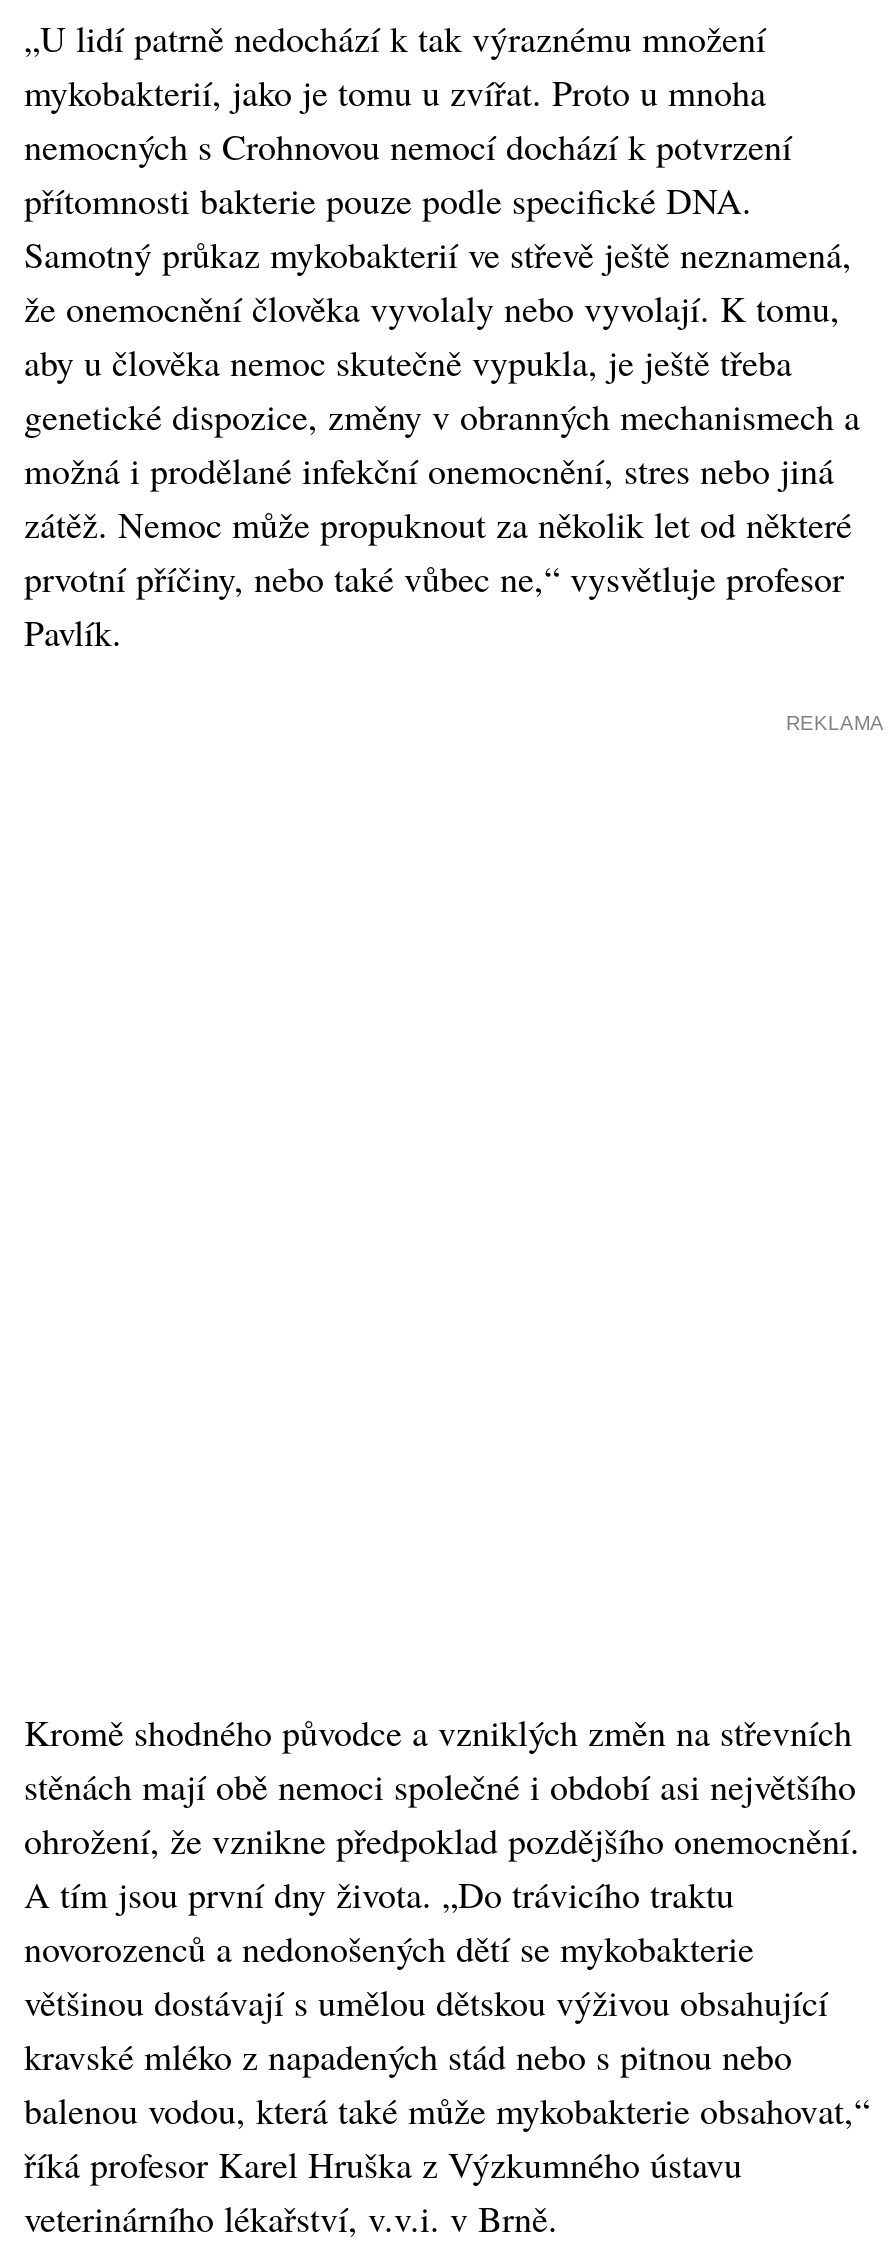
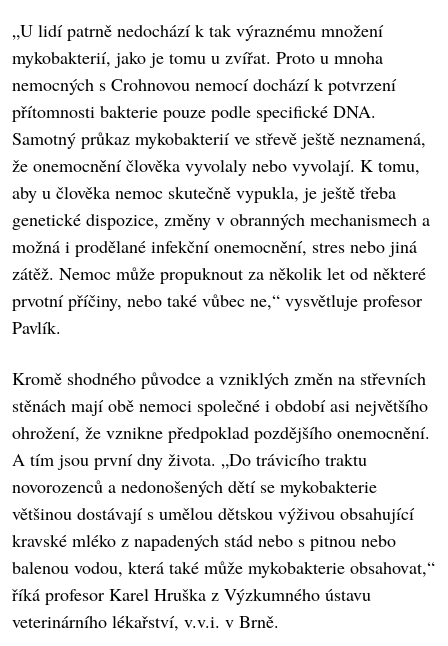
[786,712,884,734] REKLAMA -> none

